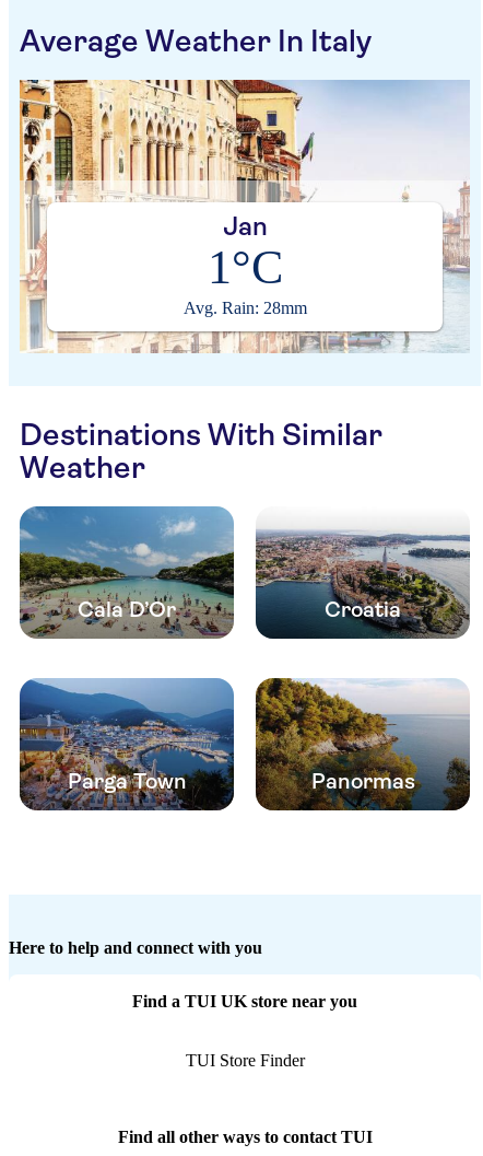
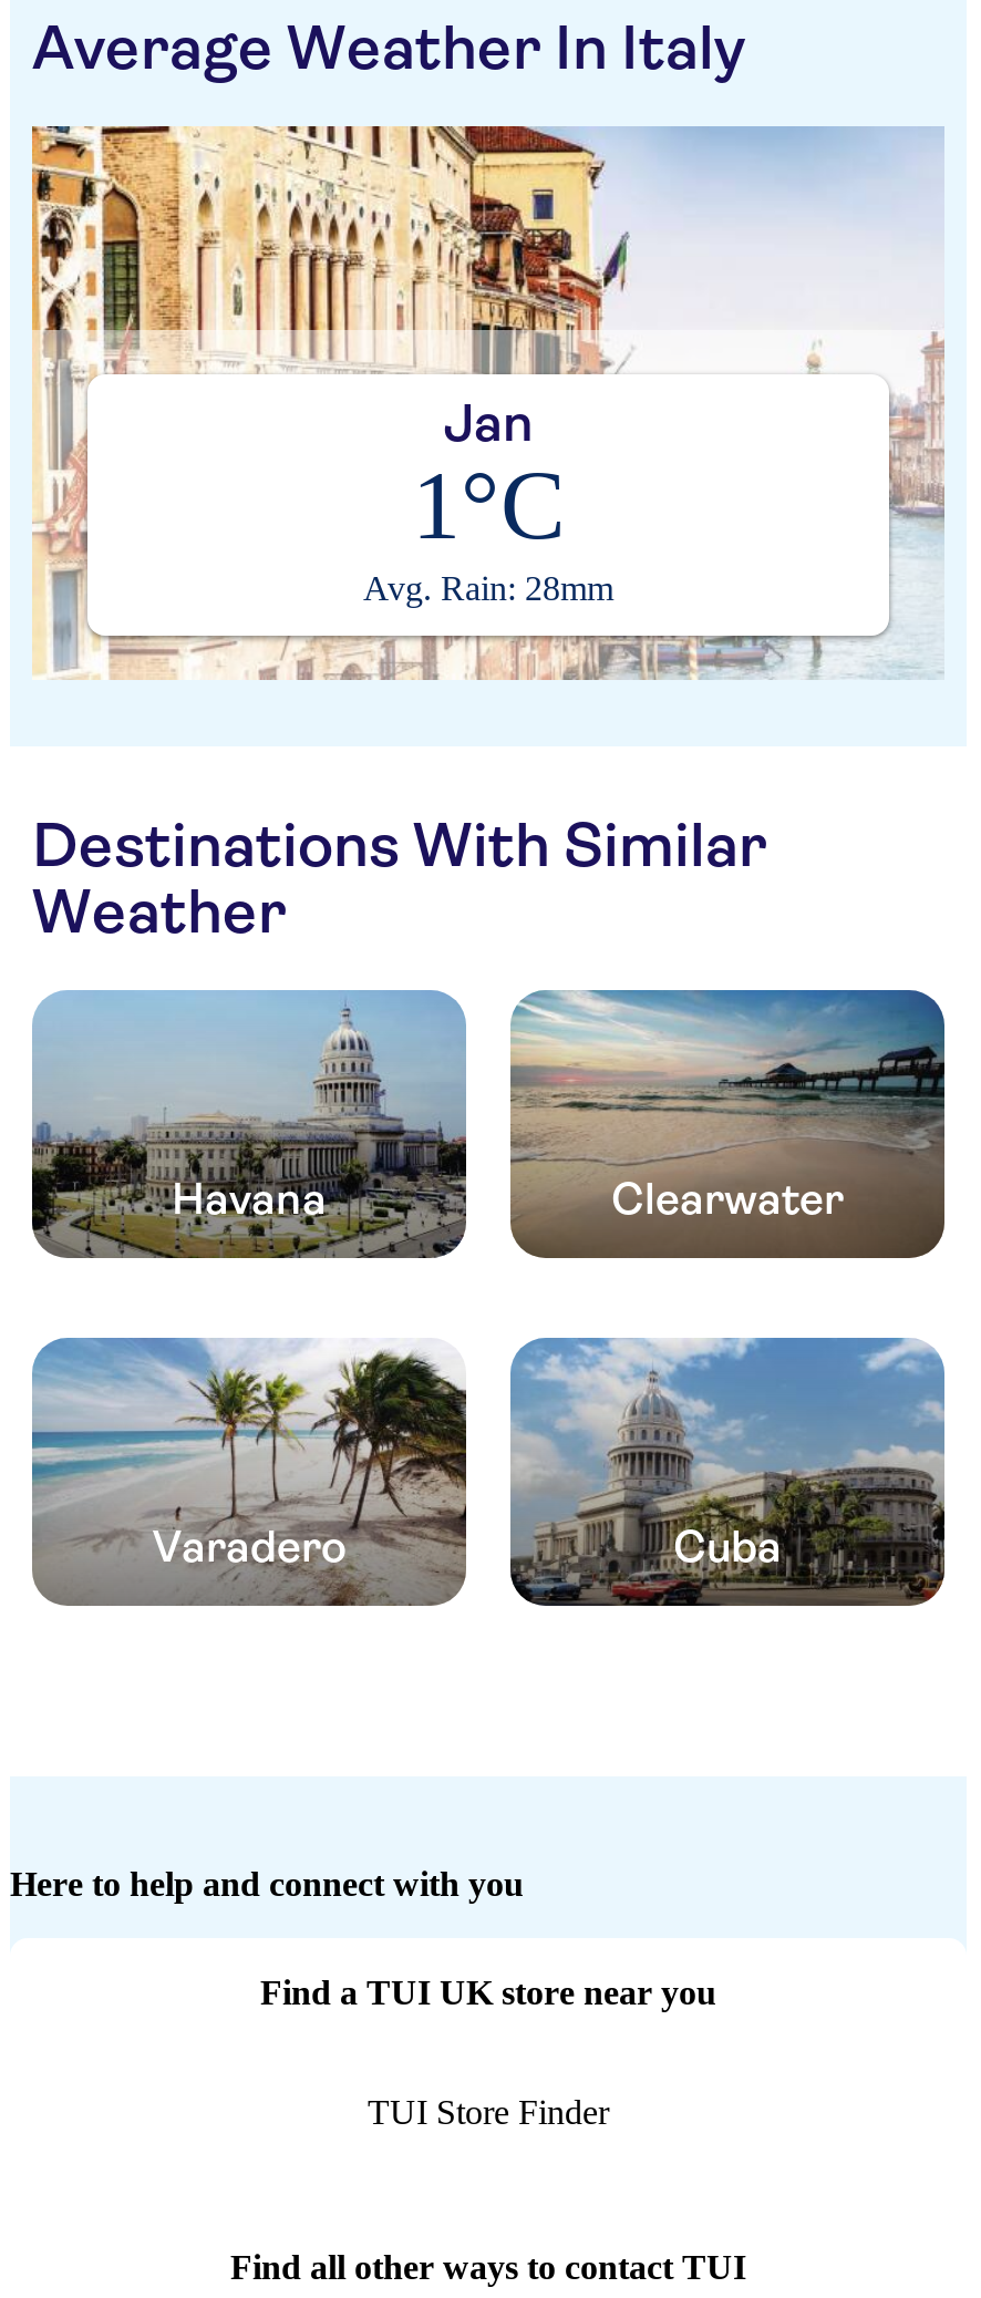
[19,506,401,639] [image] | Cala D’Or | Croatia -> [30,990,844,1260] [image] | Havana | Clearwater
[255,506,470,639] [image] -> [508,988,947,1258] [image]
[19,677,415,811] [image] | Parga Town | Panormas -> [30,1338,782,1608] [image] | Varadero | Cuba
[255,677,470,810] [image] -> [508,1336,944,1606] [image]

